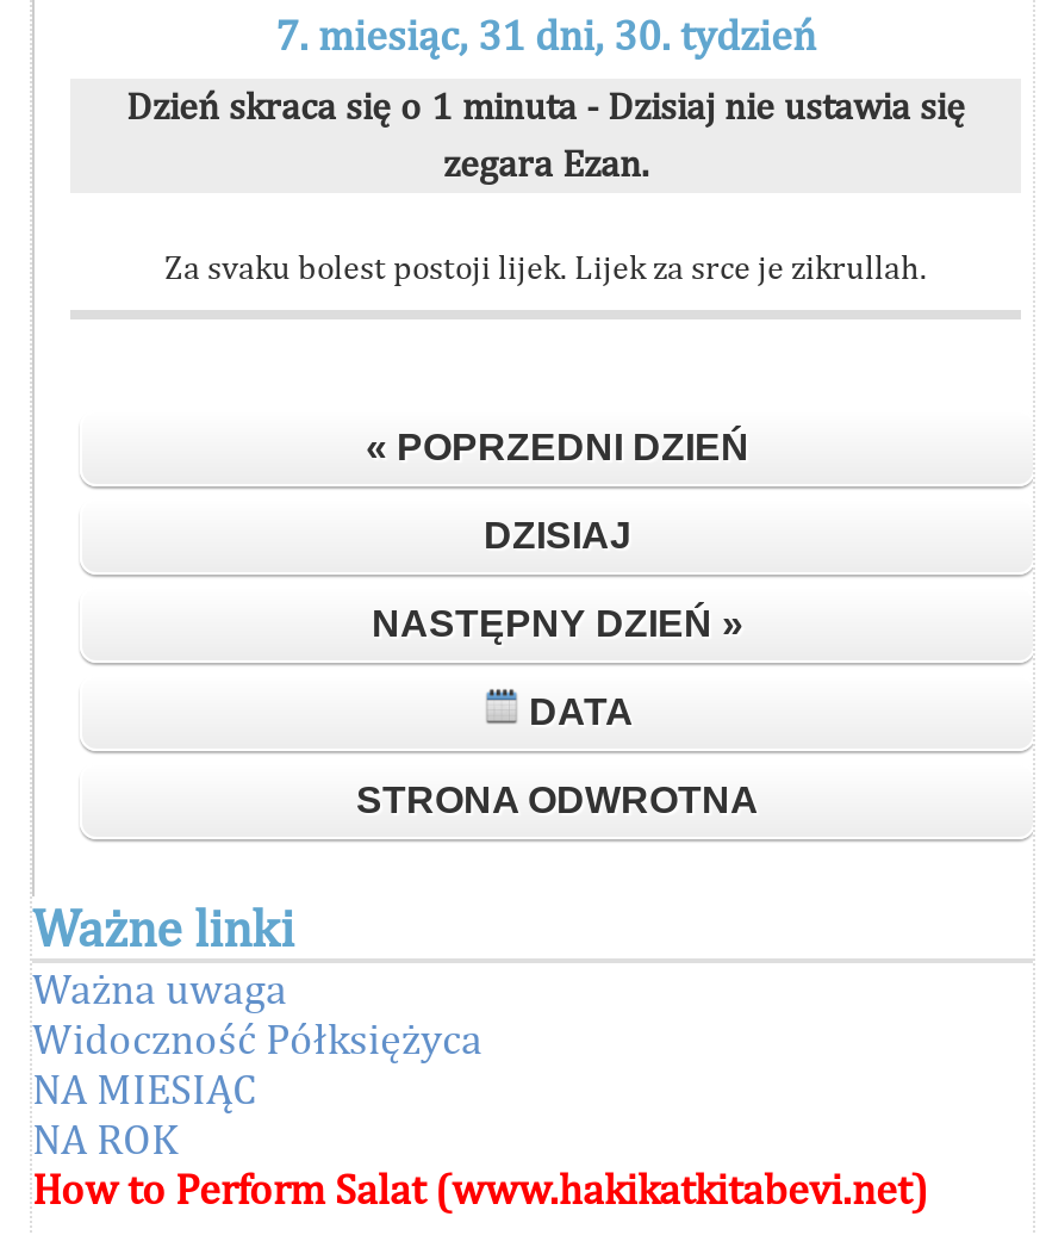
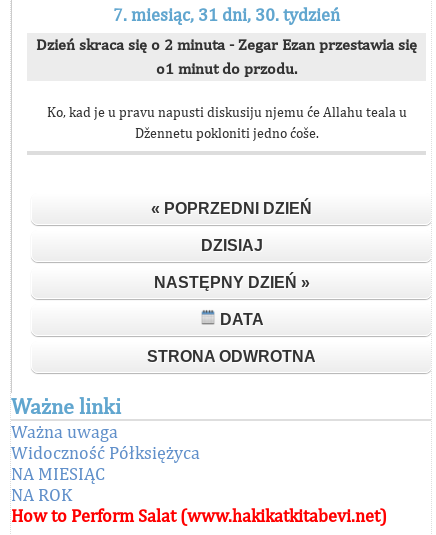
[126,83,965,186] Dzień skraca się o 1 minuta - Dzisiaj nie ustawia się | zegara Ezan. -> [36,35,417,78] Dzień skraca się o 2 minuta - Zegar Ezan przestawia się | o1 minut do przodu.
[164,248,927,286] Za svaku bolest postoji lijek. Lijek za srce je zikrullah. -> [46,104,406,141] Ko, kad je u pravu napusti diskusiju njemu će Allahu teala u | Džennetu pokloniti jedno ćoše.

